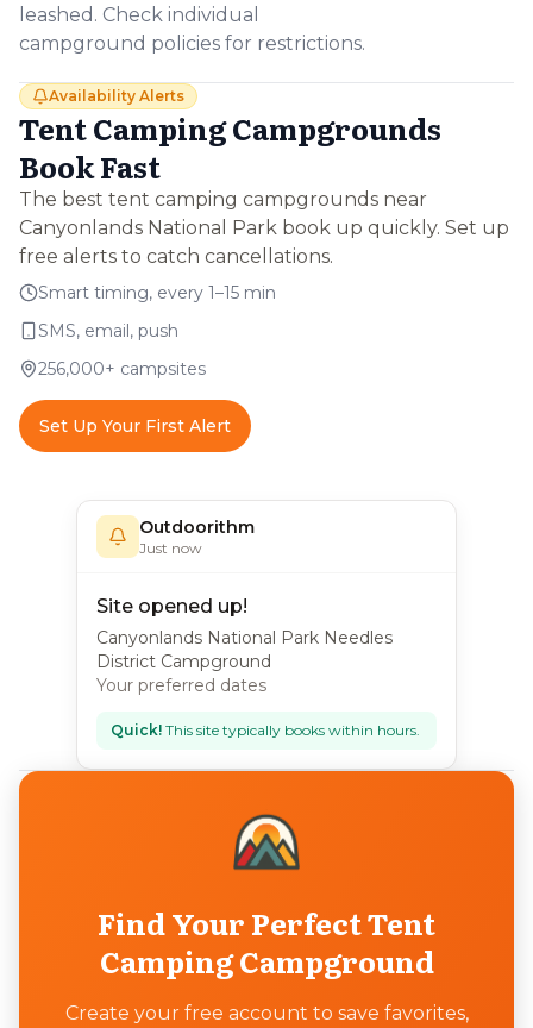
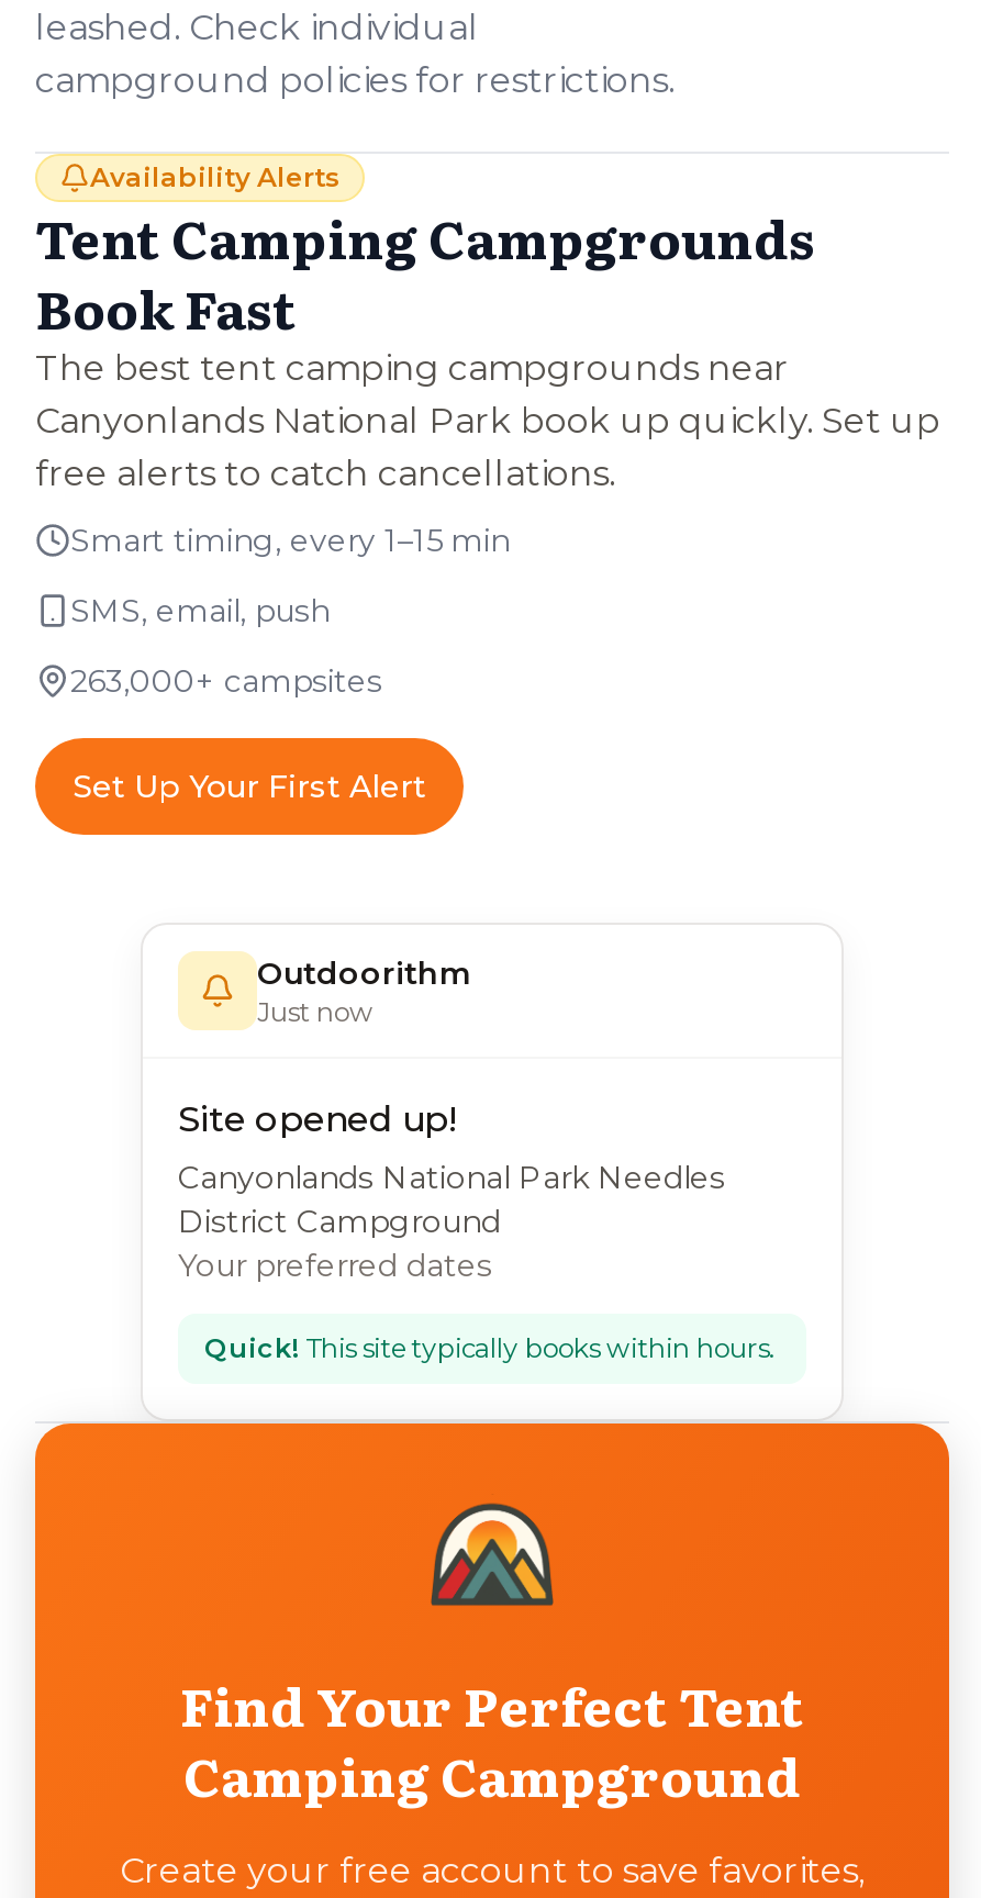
[38,358,206,380] 256,000+ campsites -> [70,662,382,701] 263,000+ campsites

